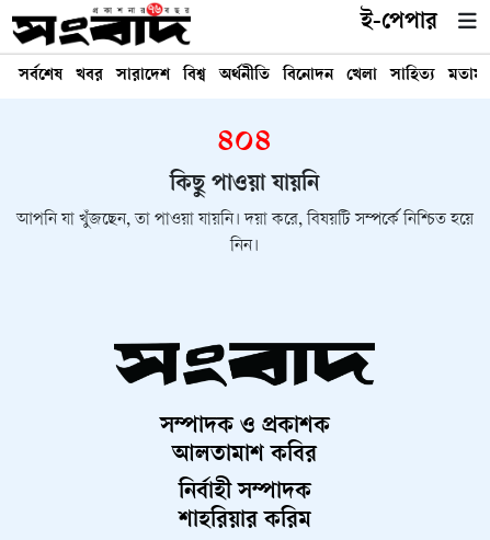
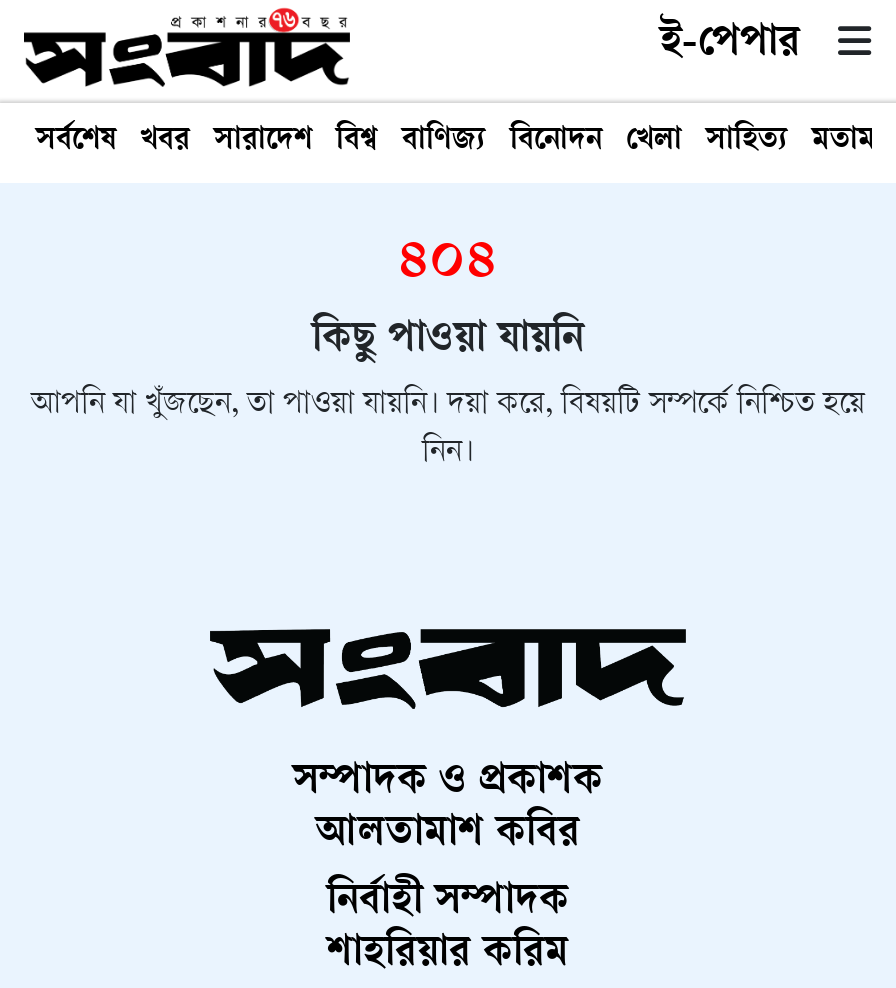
[219,67,270,85] অর্থনীতি -> [402,125,486,159] বাণিজ্য

